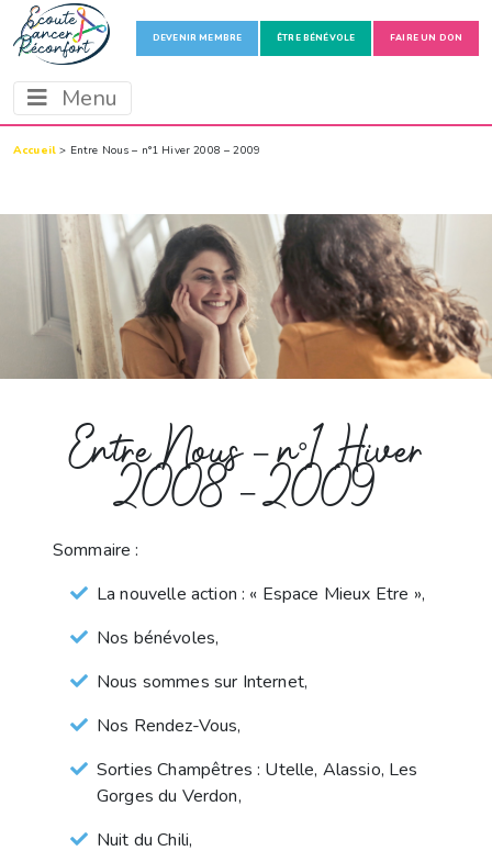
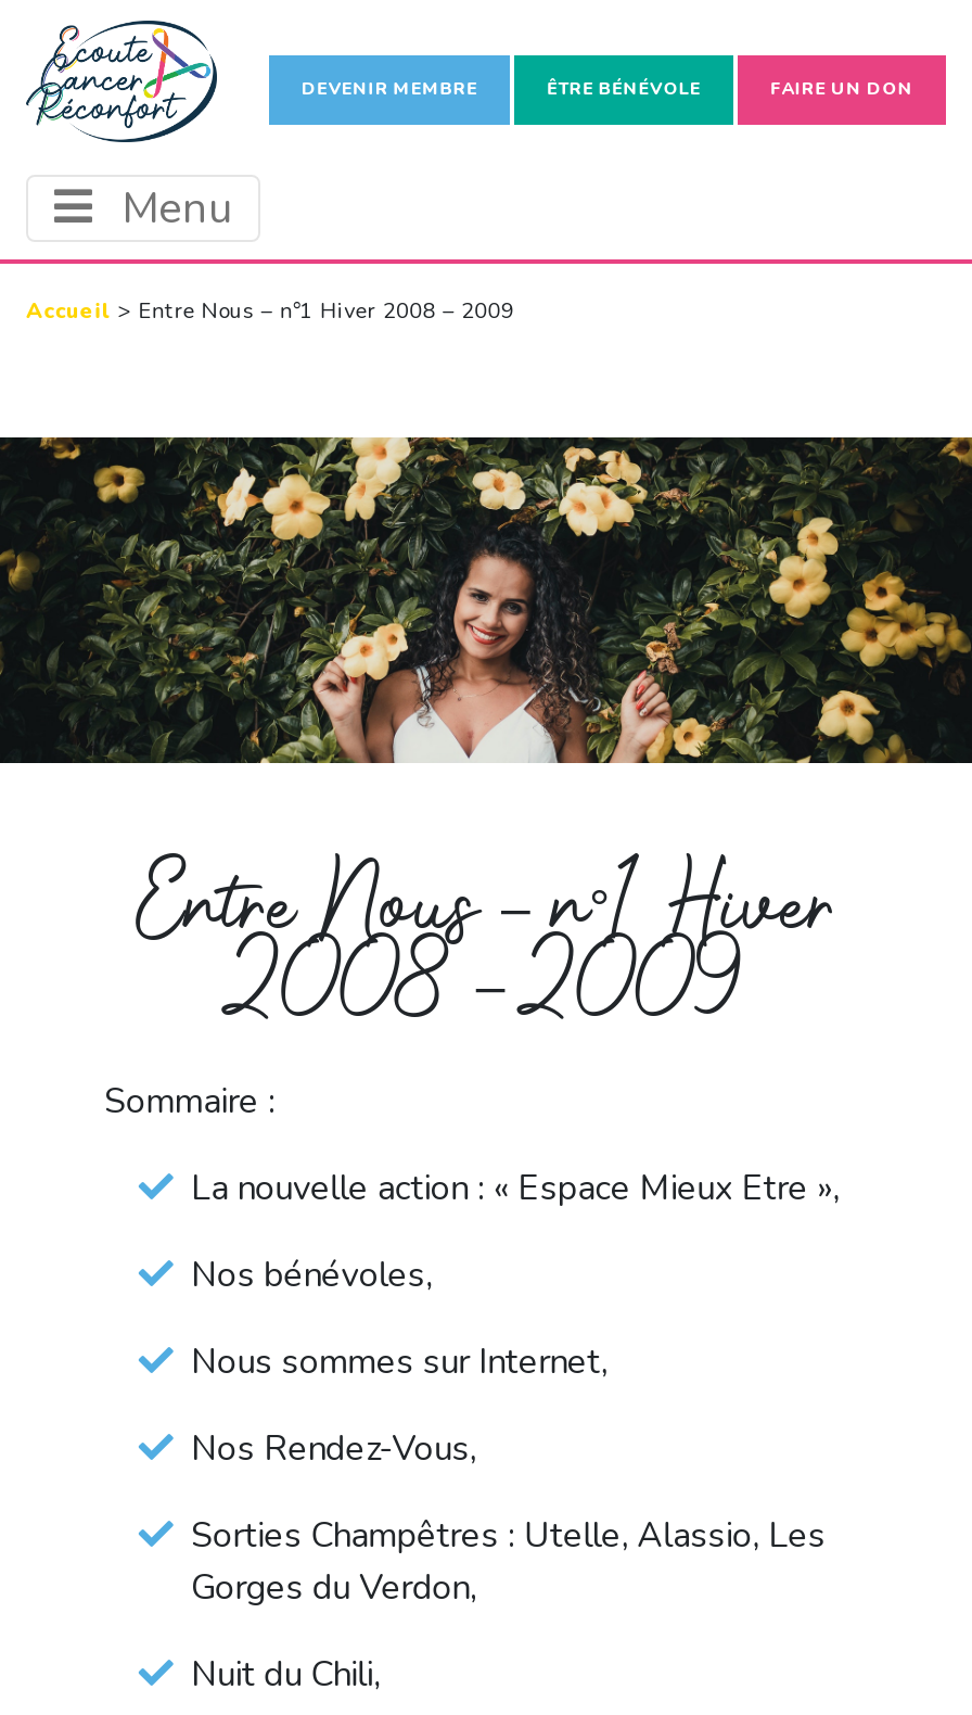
[3,213,489,380] [image] -> [7,435,965,765] [image]

